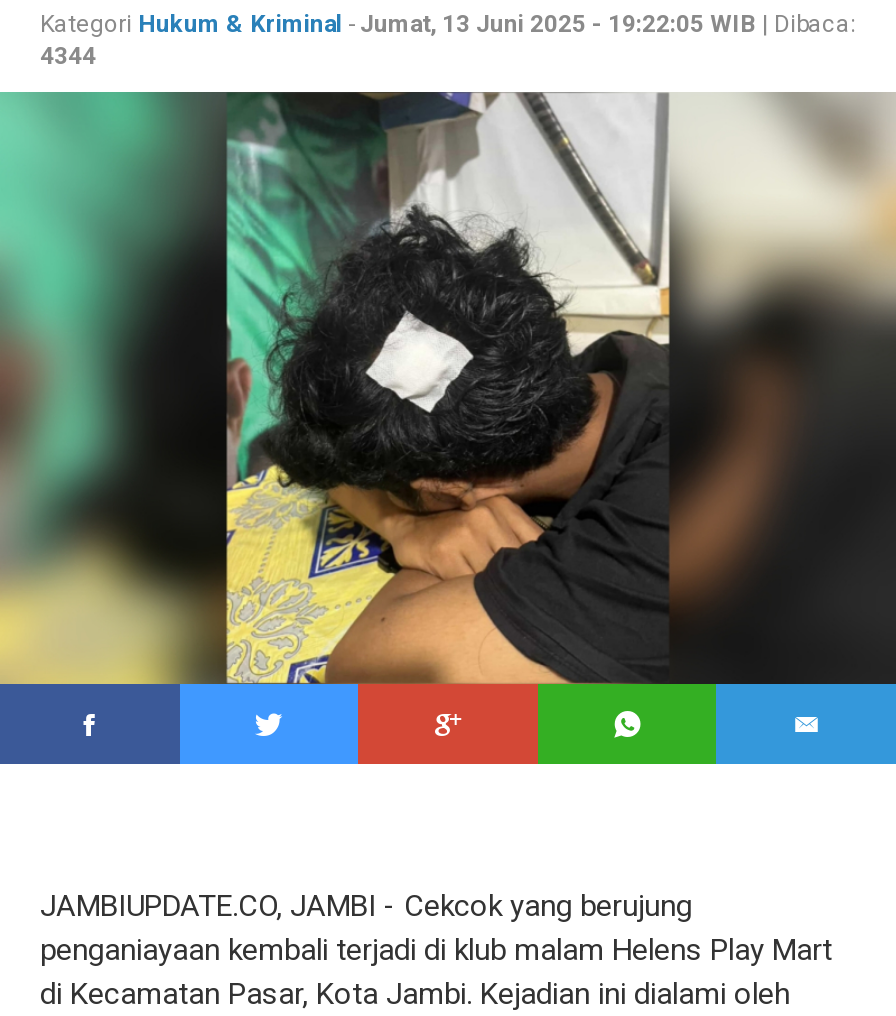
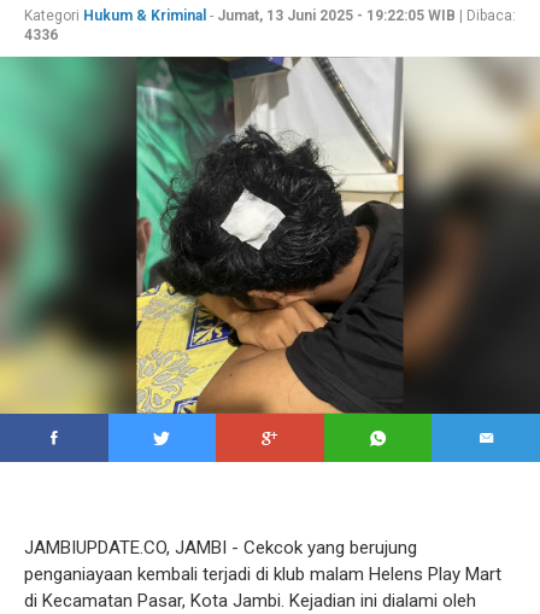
[40,42,96,70] 4344 -> [24,27,58,43] 4336

